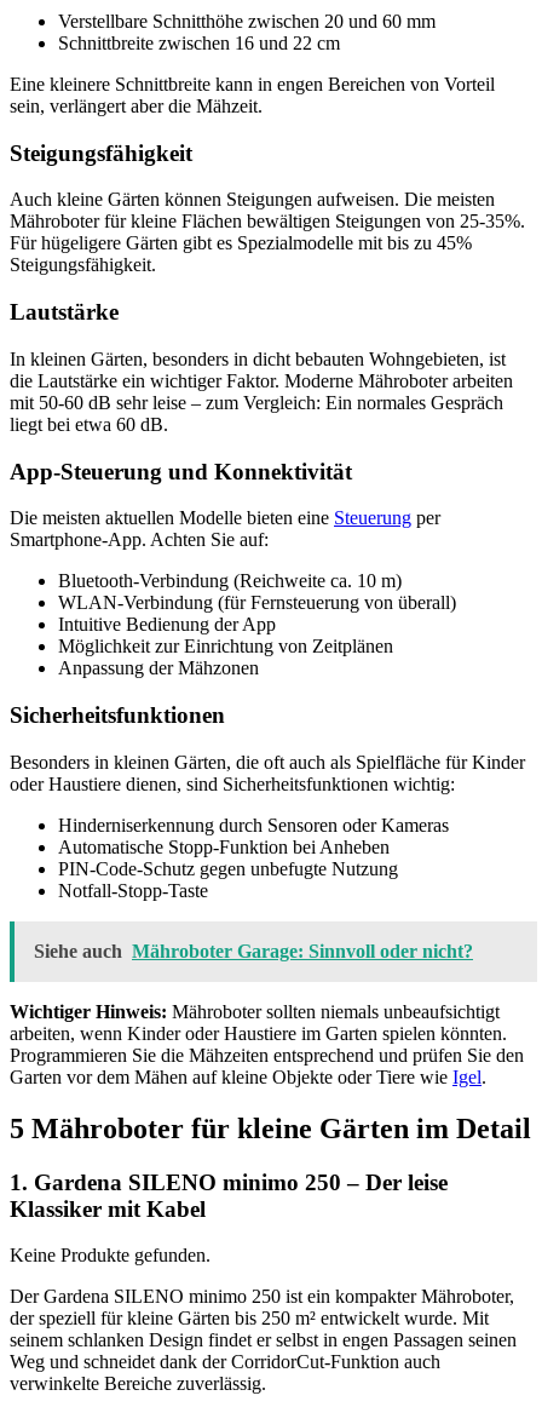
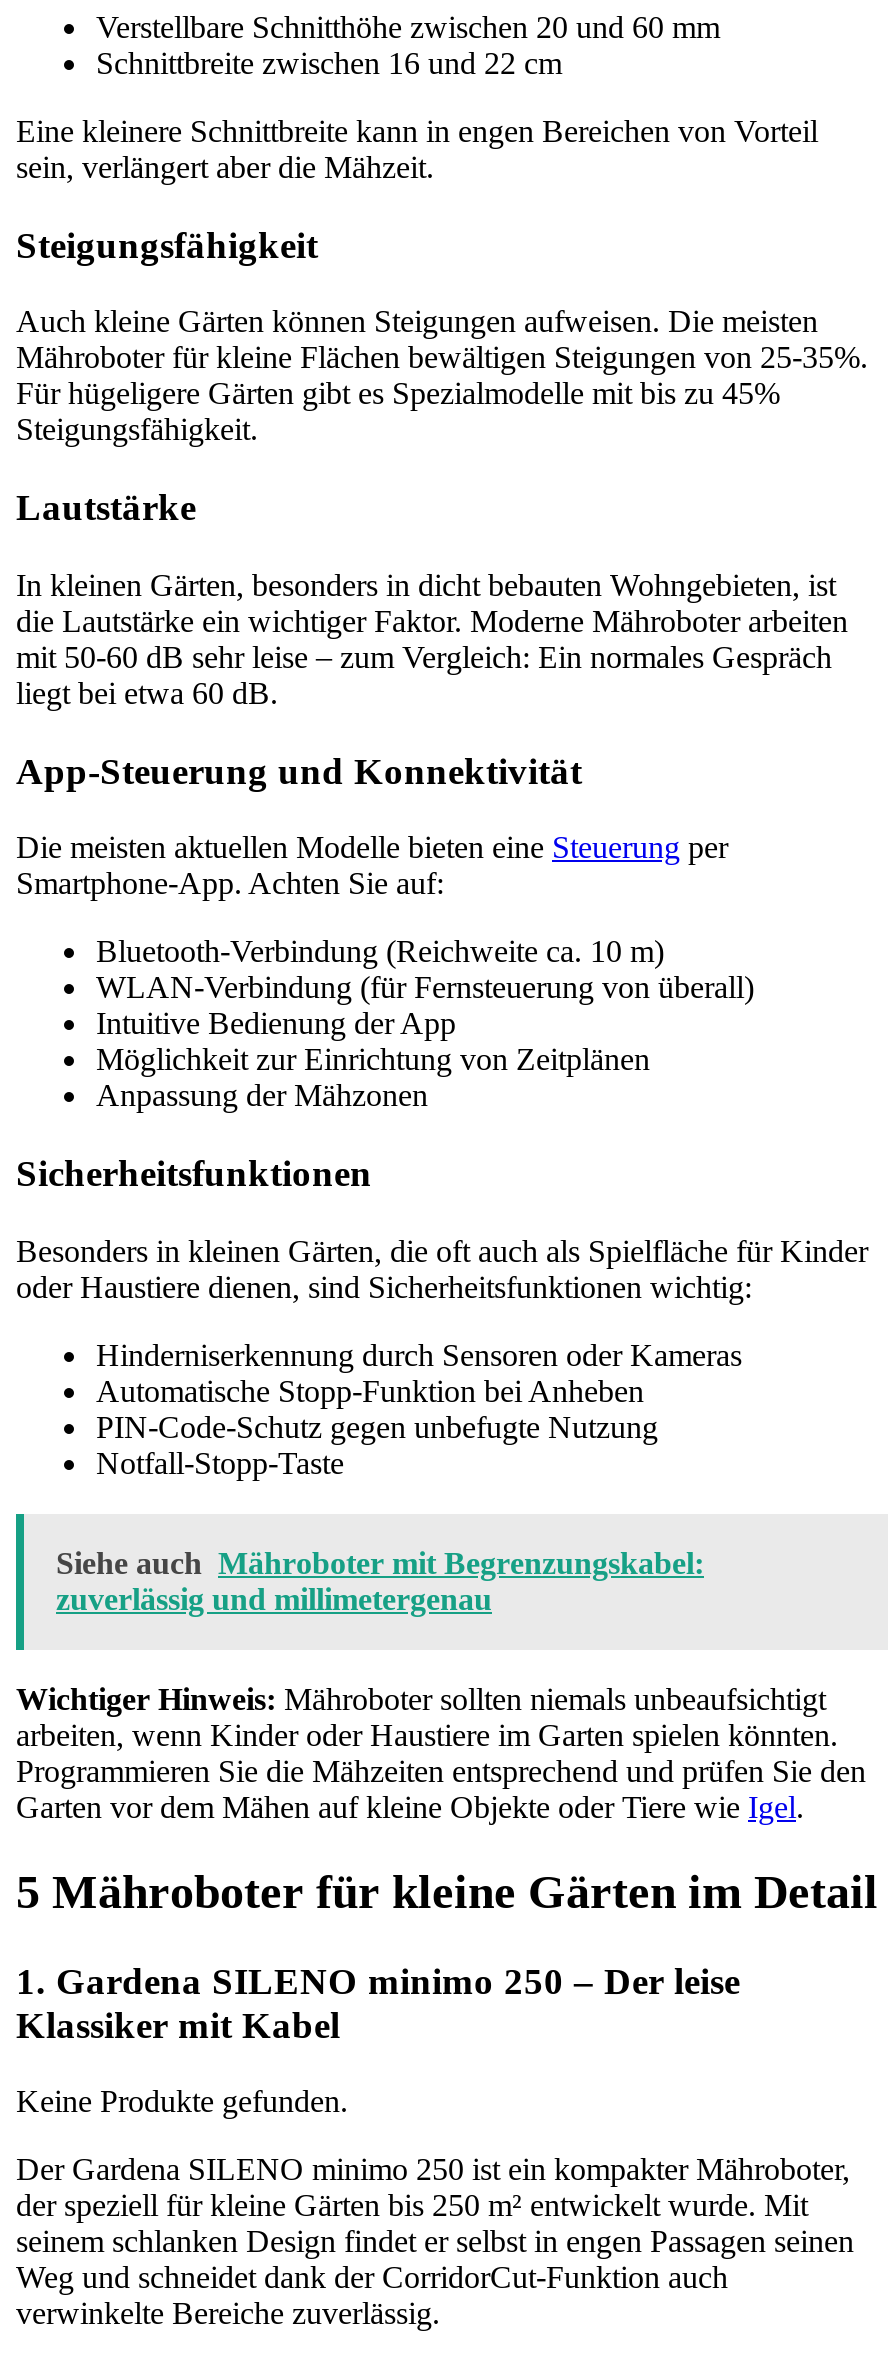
[34,940,473,961] Siehe auch Mähroboter Garage: Sinnvoll oder nicht? -> [56,1545,704,1615] Siehe auch Mähroboter mit Begrenzungskabel: | zuverlässig und millimetergenau

